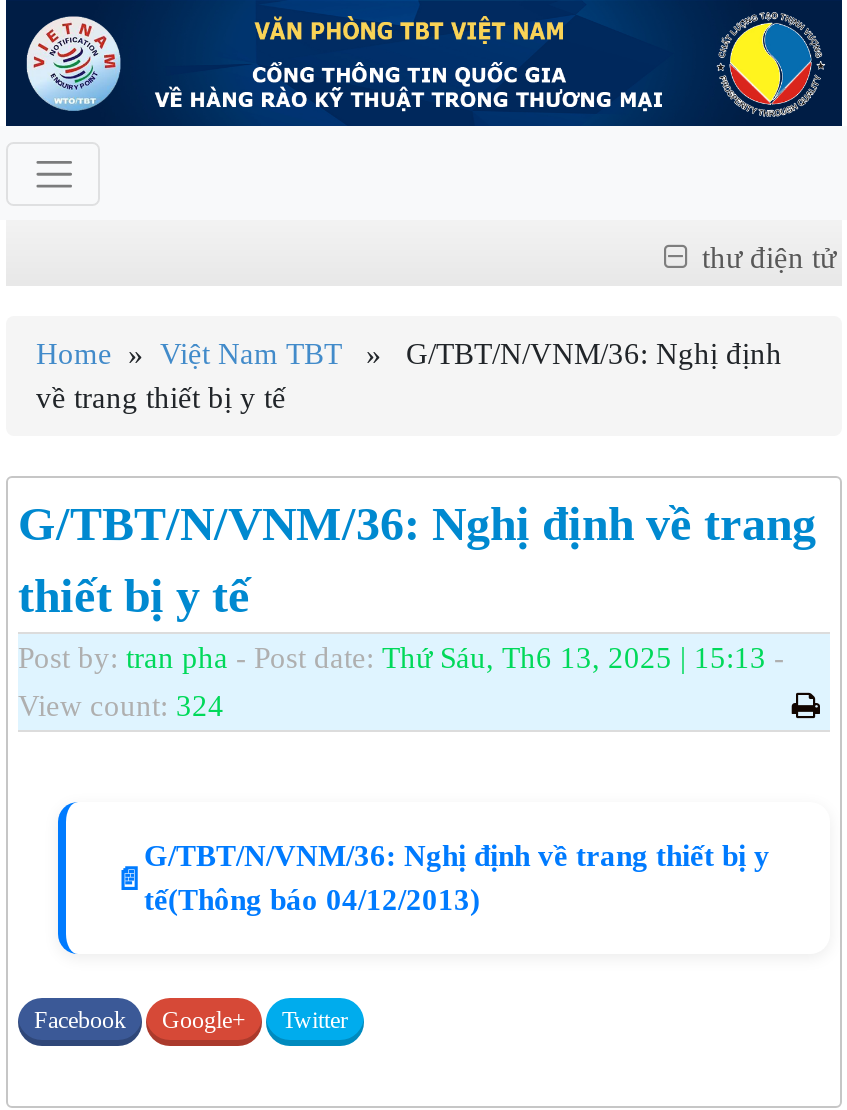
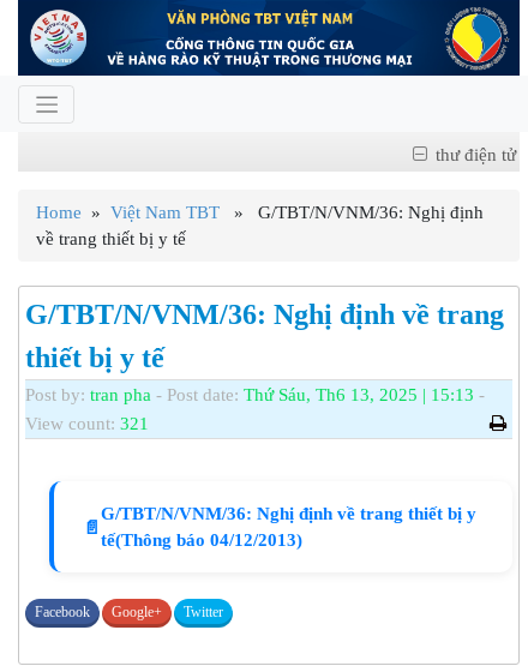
[18,690,224,722] View count: 324 -> [25,414,149,433] View count: 321

